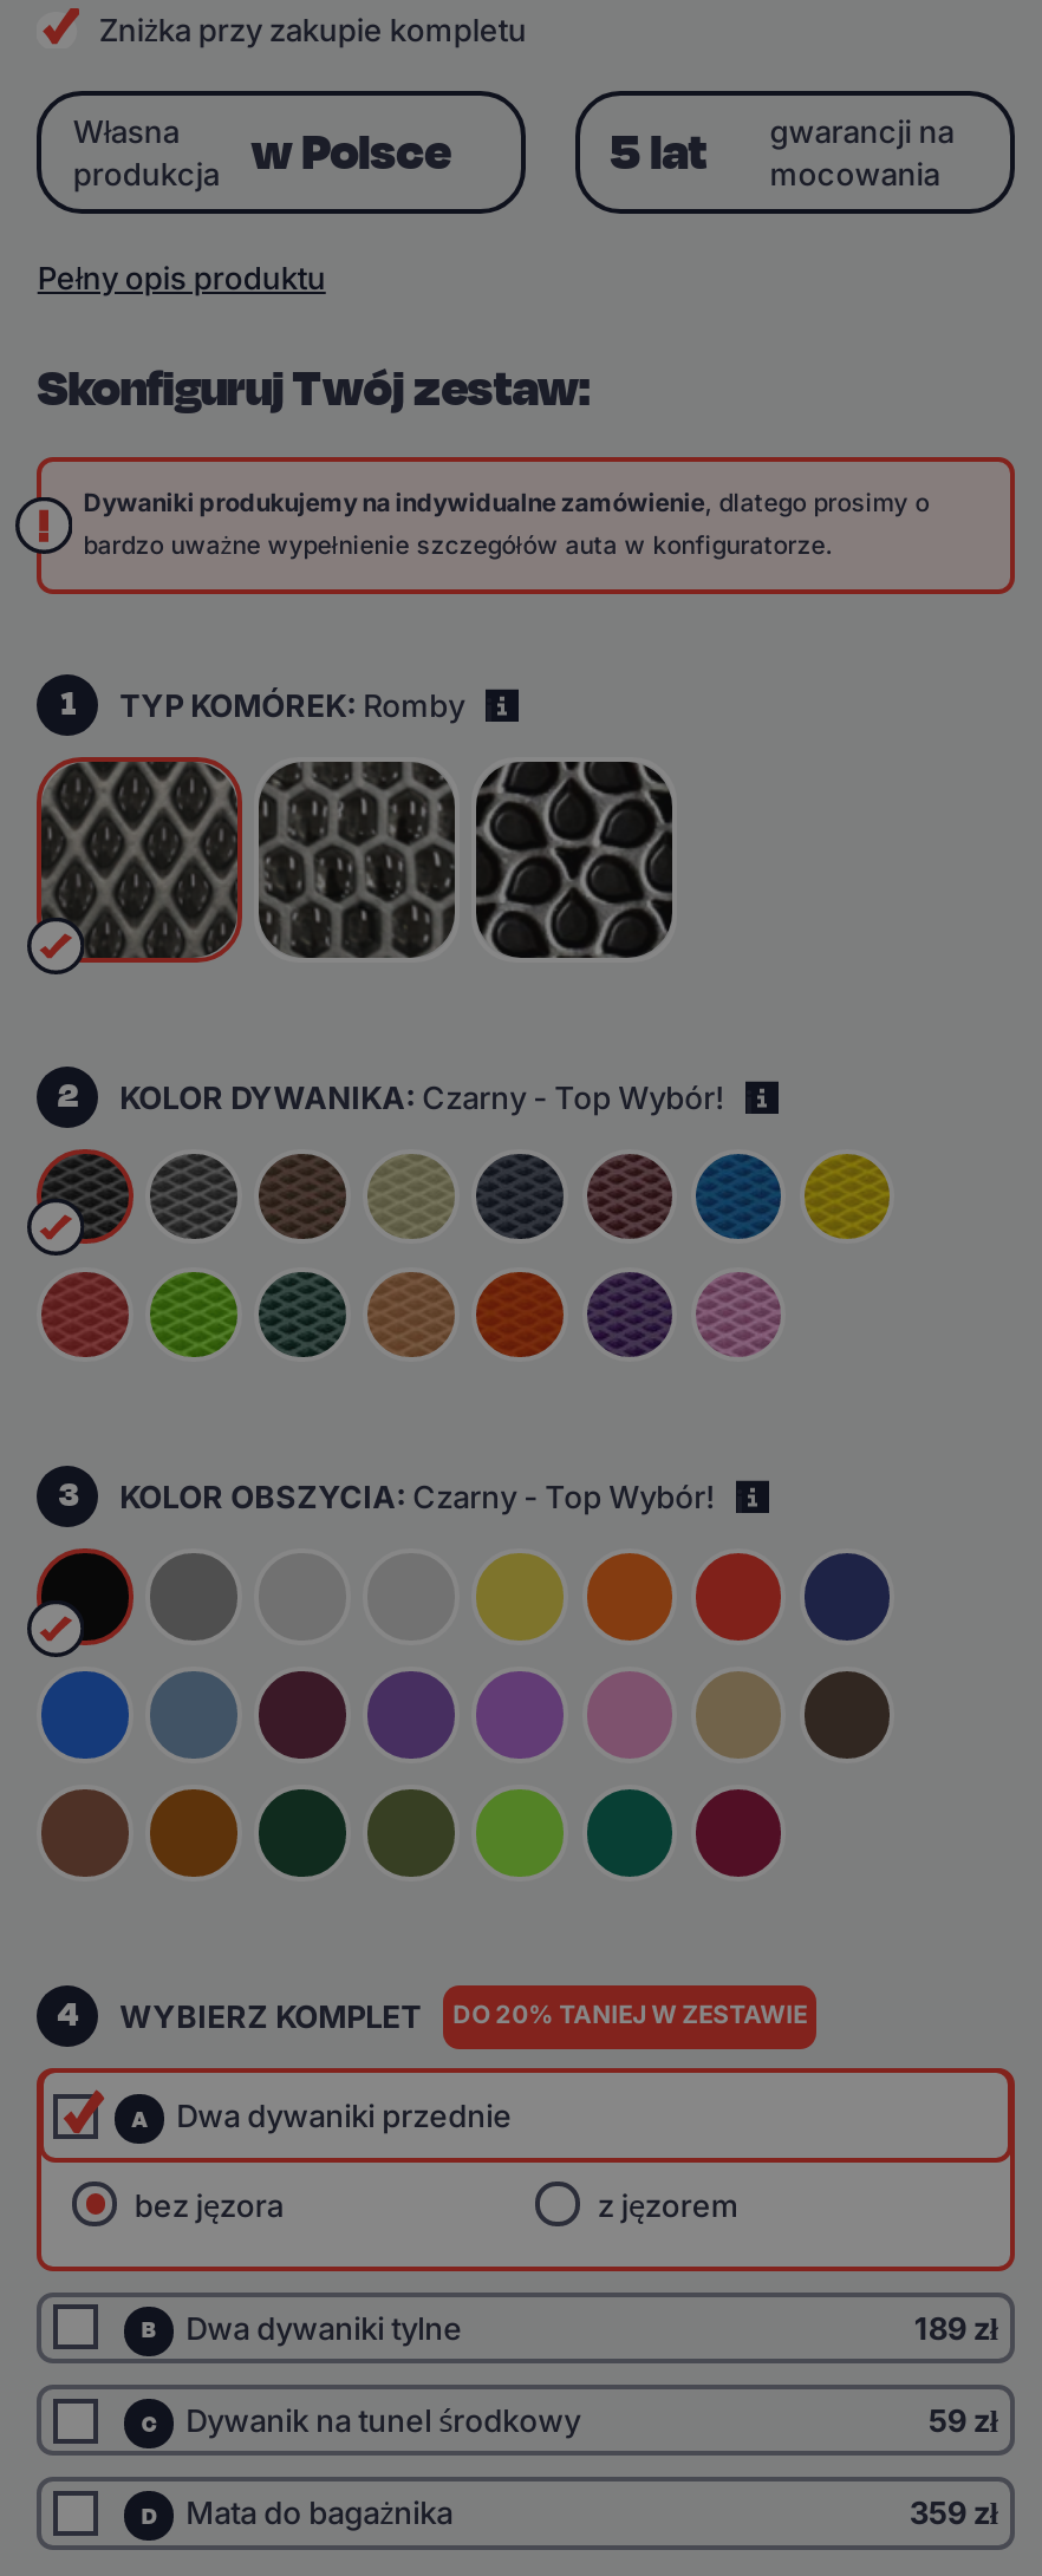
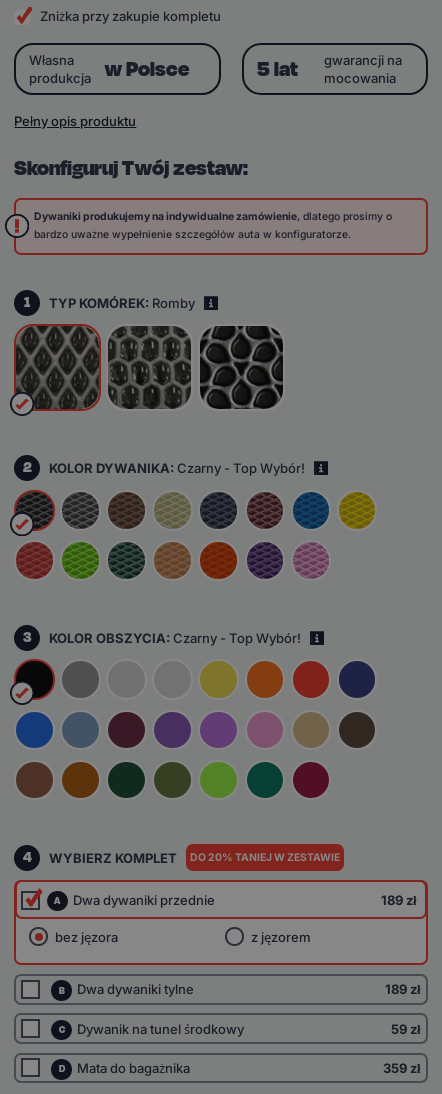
none -> [381,892,417,908] 189 zł

